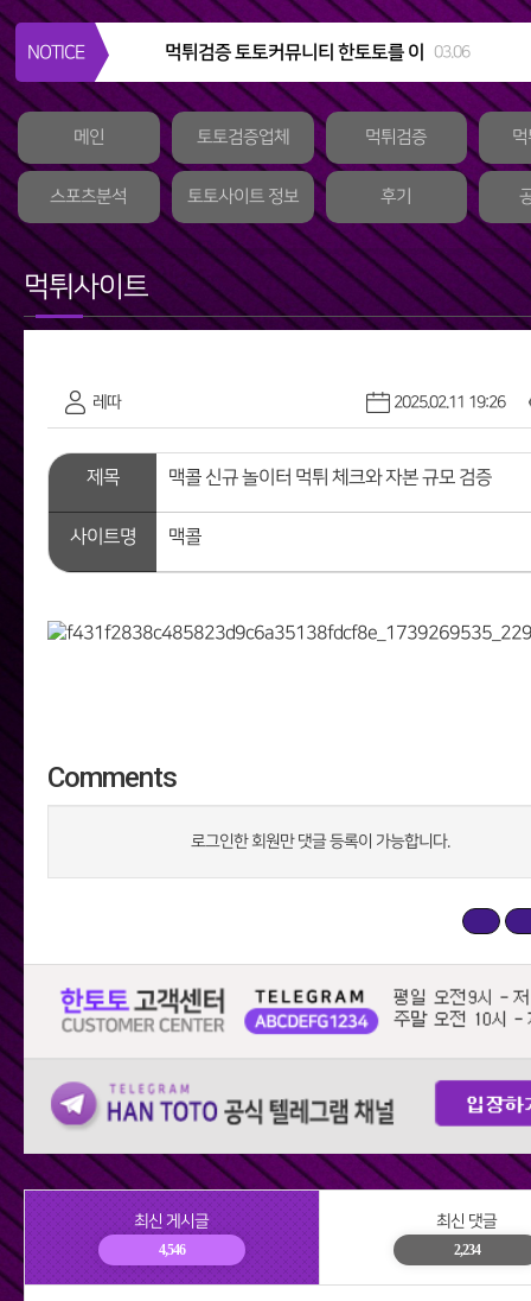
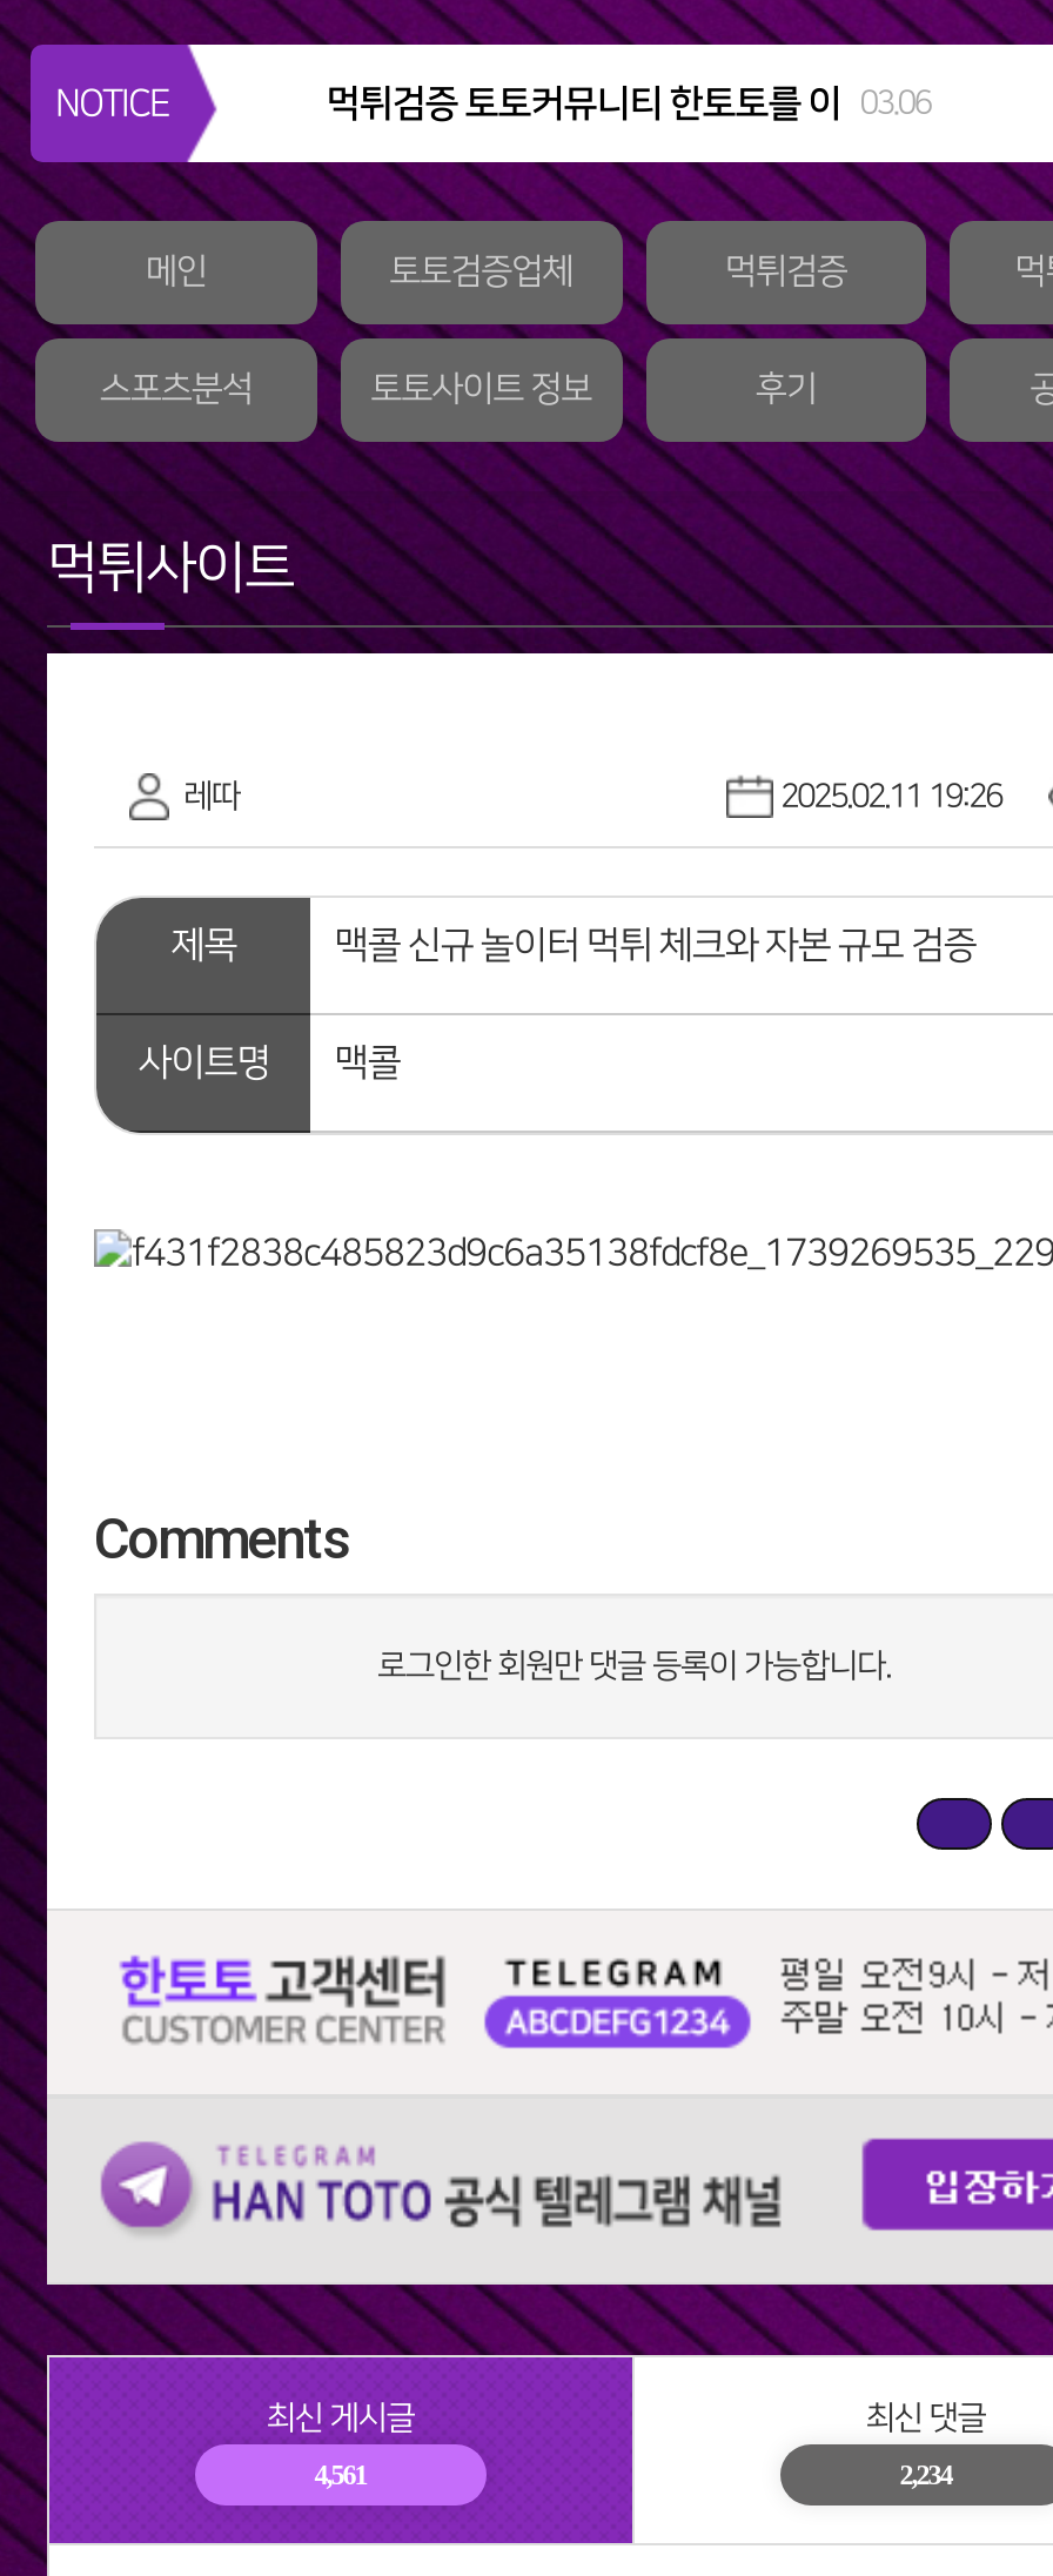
[159,1242,185,1258] 4,546 -> [314,2459,366,2492] 4,561

